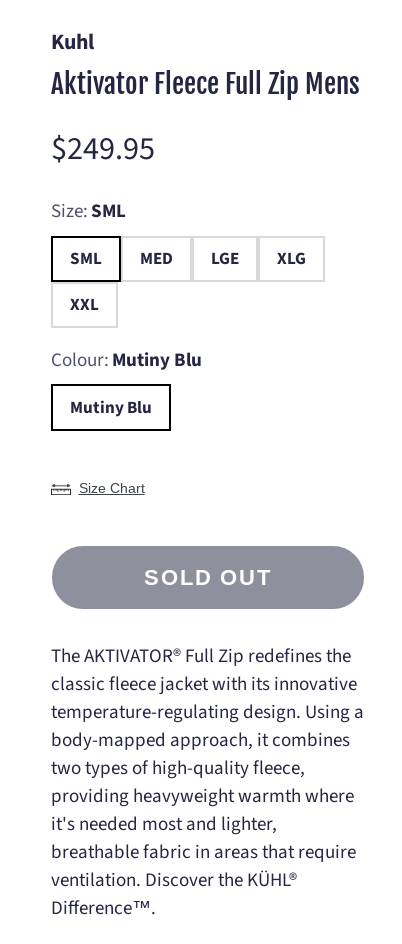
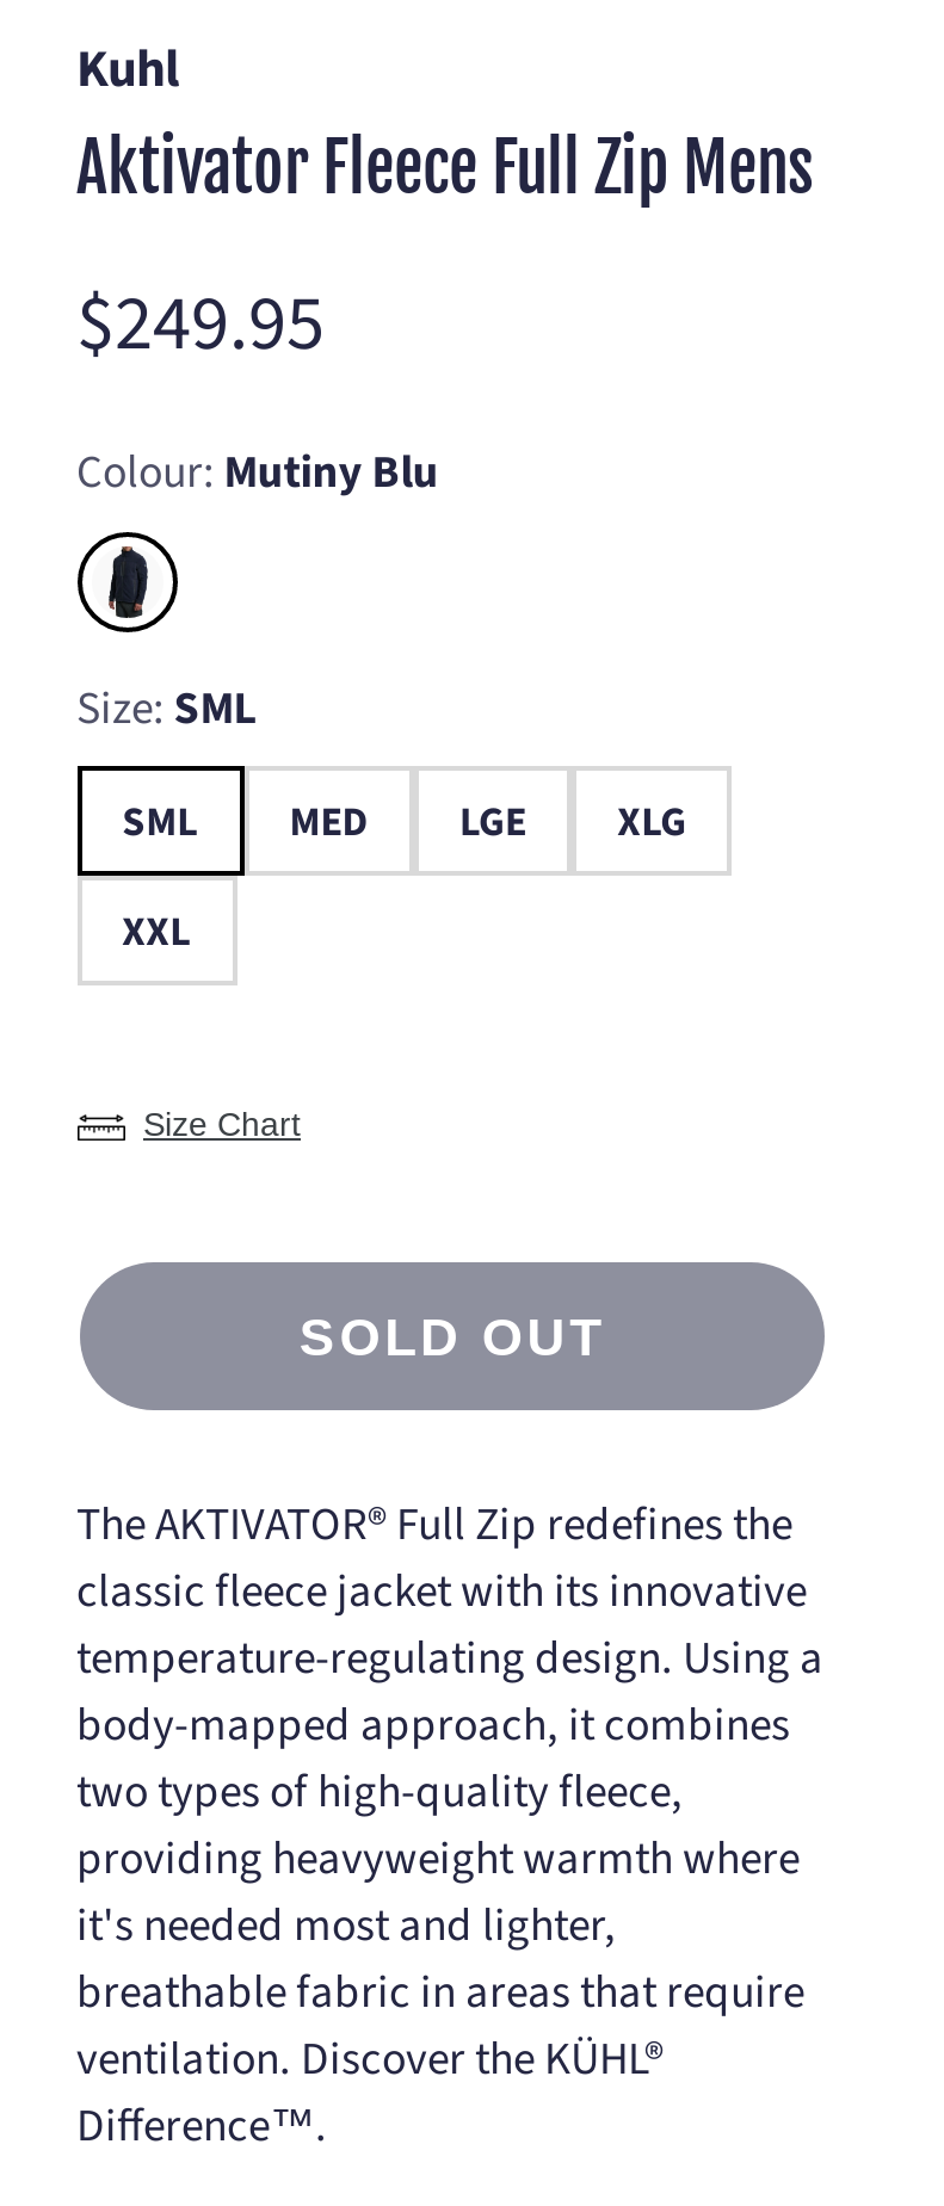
none -> [75,530,180,635] [image]
moved [50,198,306,317] -> [76,677,687,961]: Size: SML | SML | MED | LGE | XLG | XXL
moved [50,347,202,374] -> [76,442,439,507]: Colour: Mutiny Blu
[70,395,152,420] Mutiny Blu -> none

